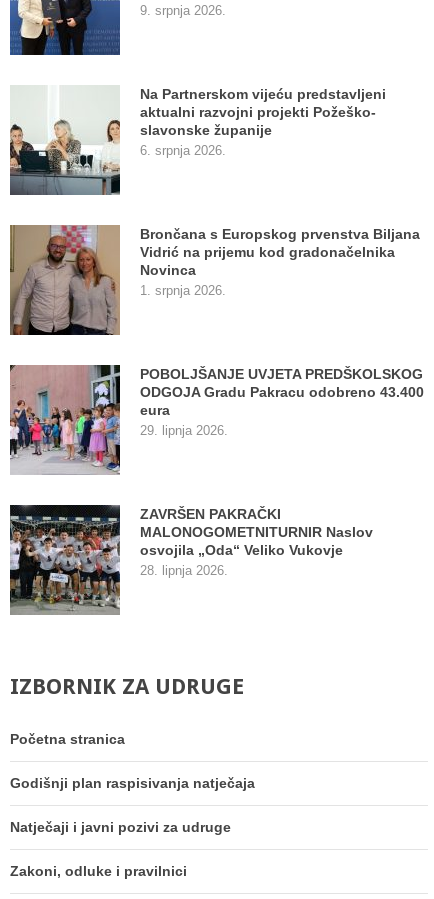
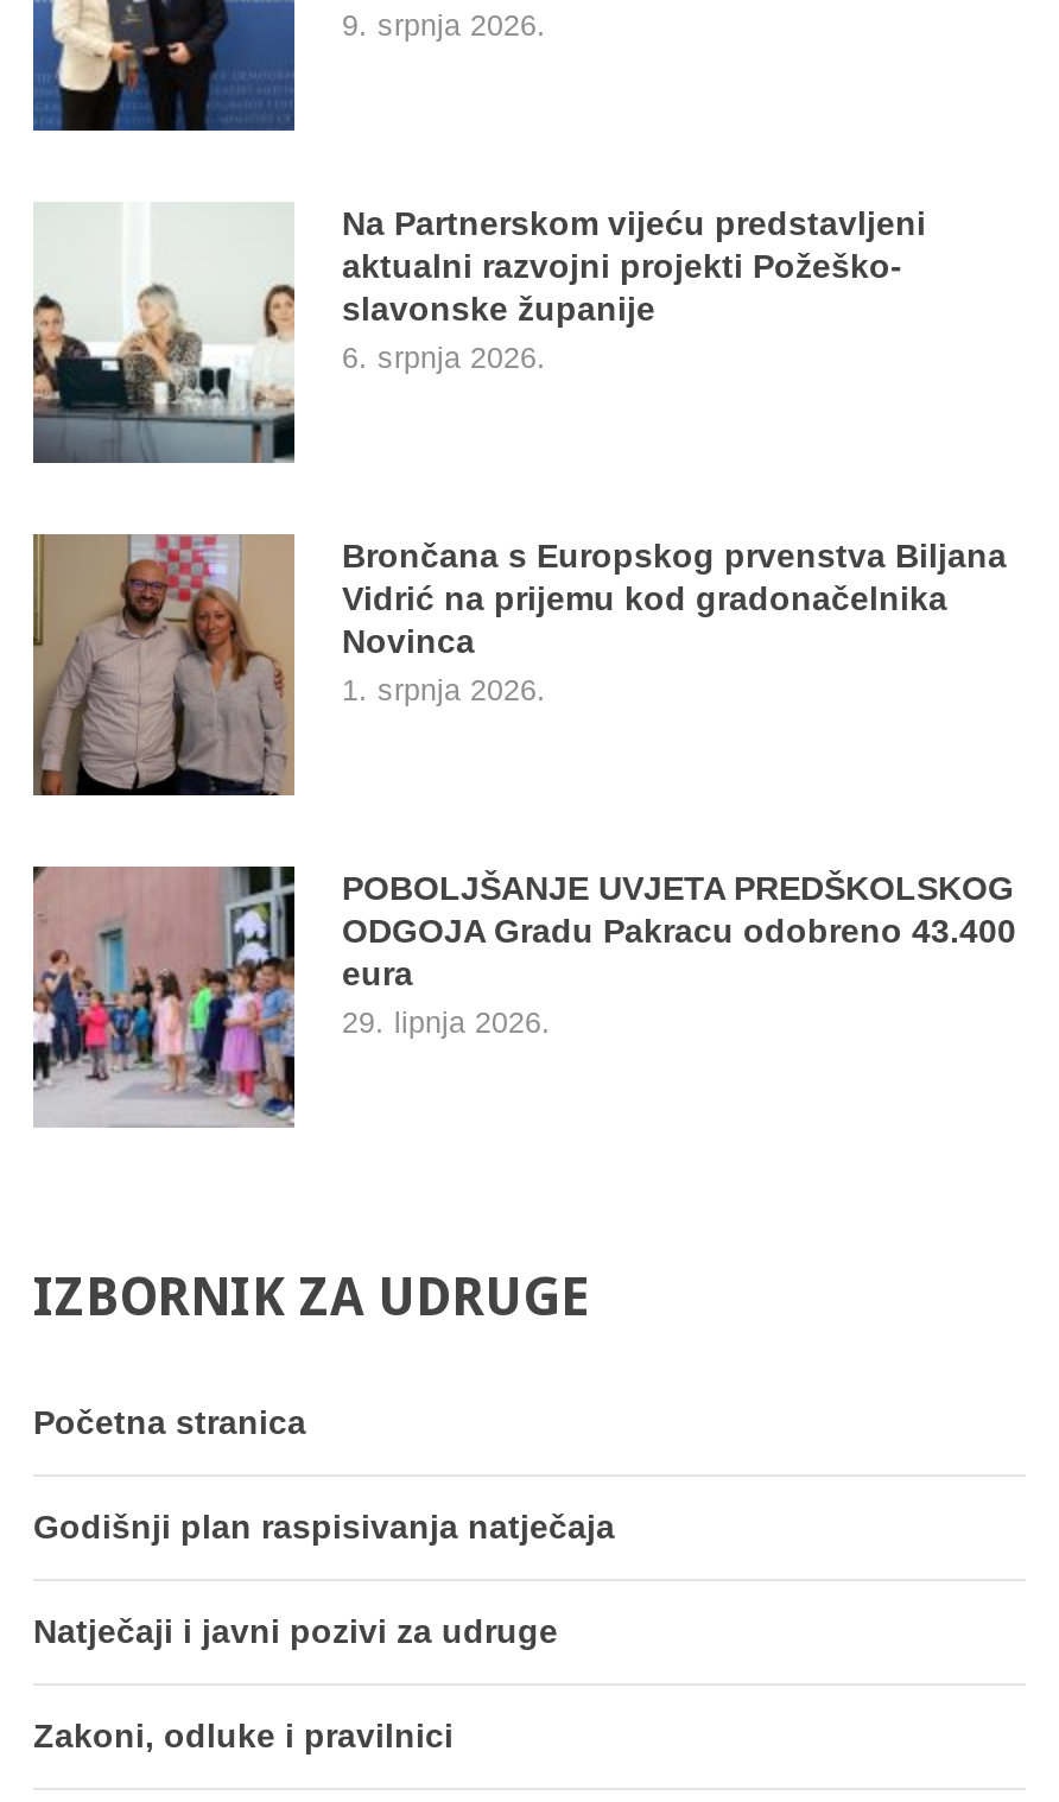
[9,505,373,615] [image] | ZAVRŠEN PAKRAČKI | MALONOGOMETNITURNIR Naslov | osvojila „Oda“ Veliko Vukovje | 28. lipnja 2026. -> none

